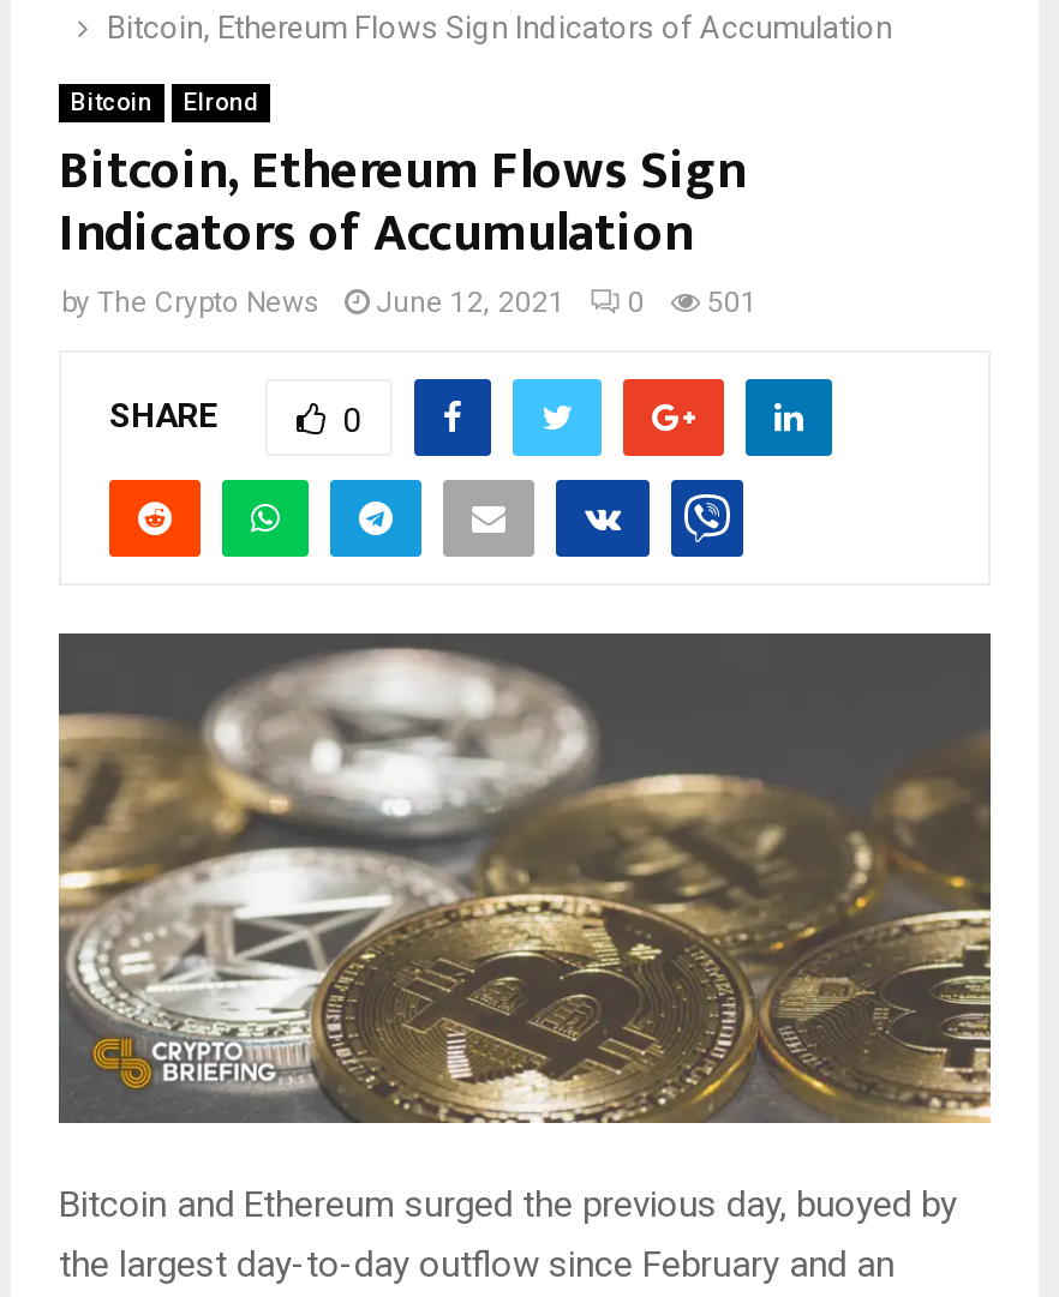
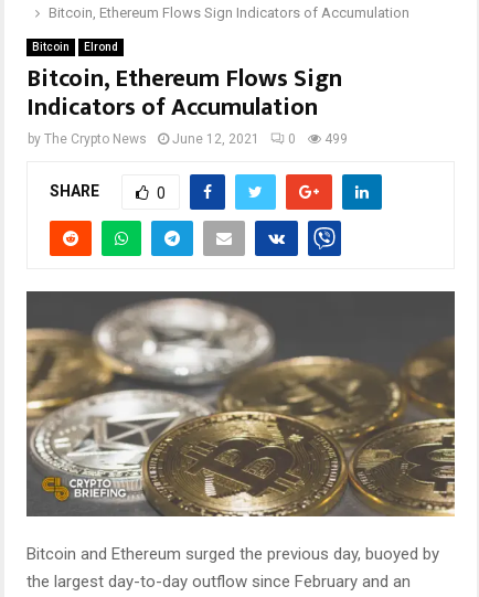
[61,286,758,319] by The Crypto News June 12, 2021 0 501 -> [28,131,348,147] by The Crypto News June 12, 2021 0 499

